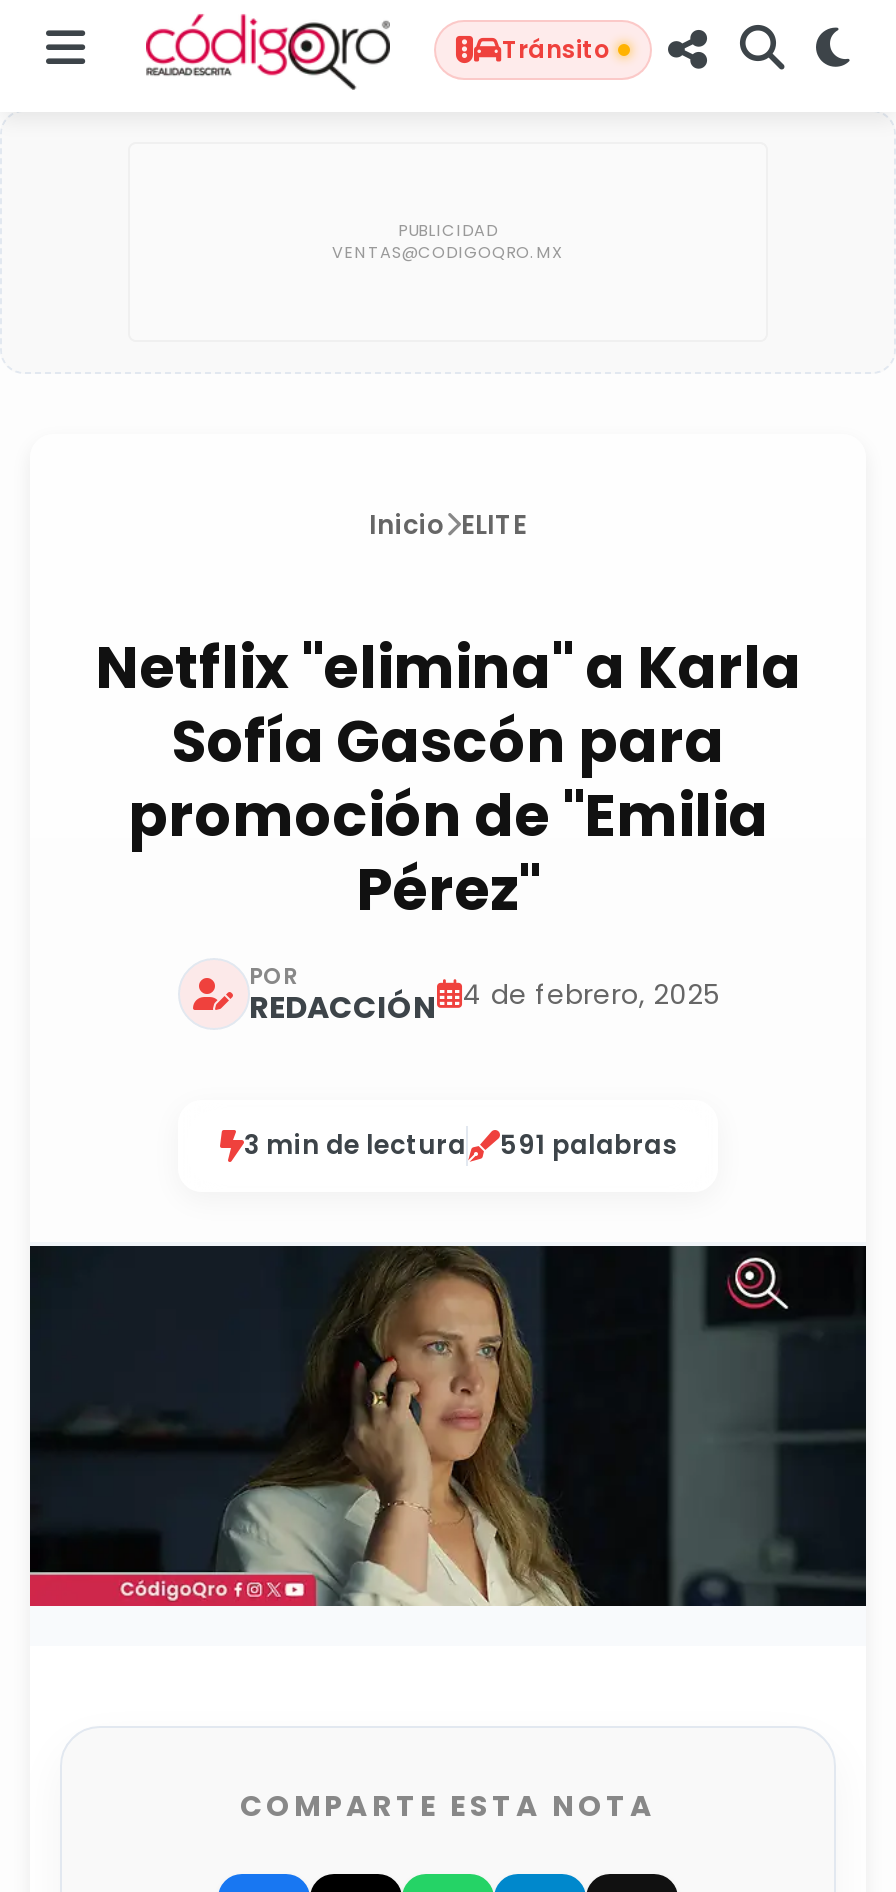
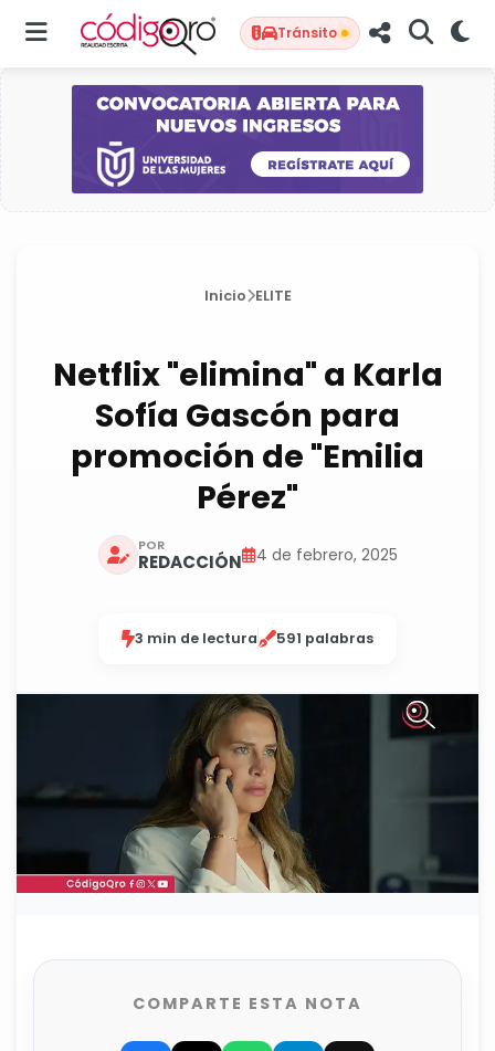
none -> [71,84,424,195] [image]

